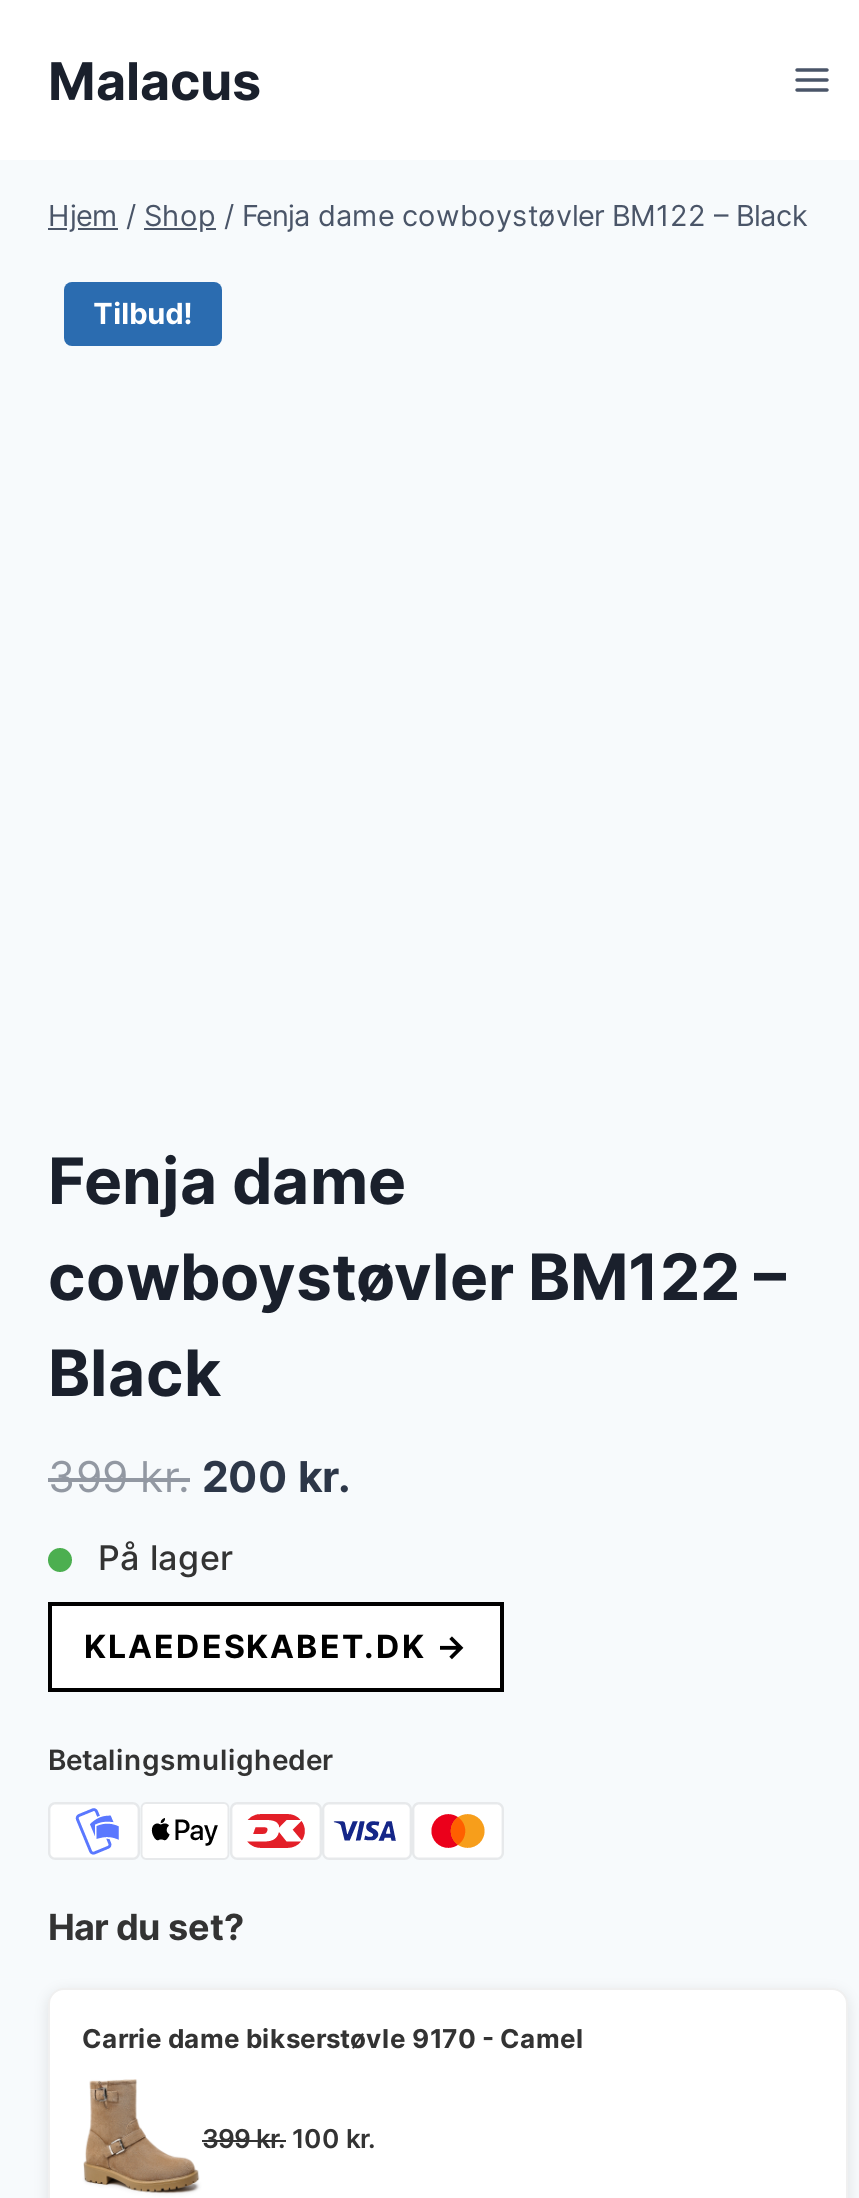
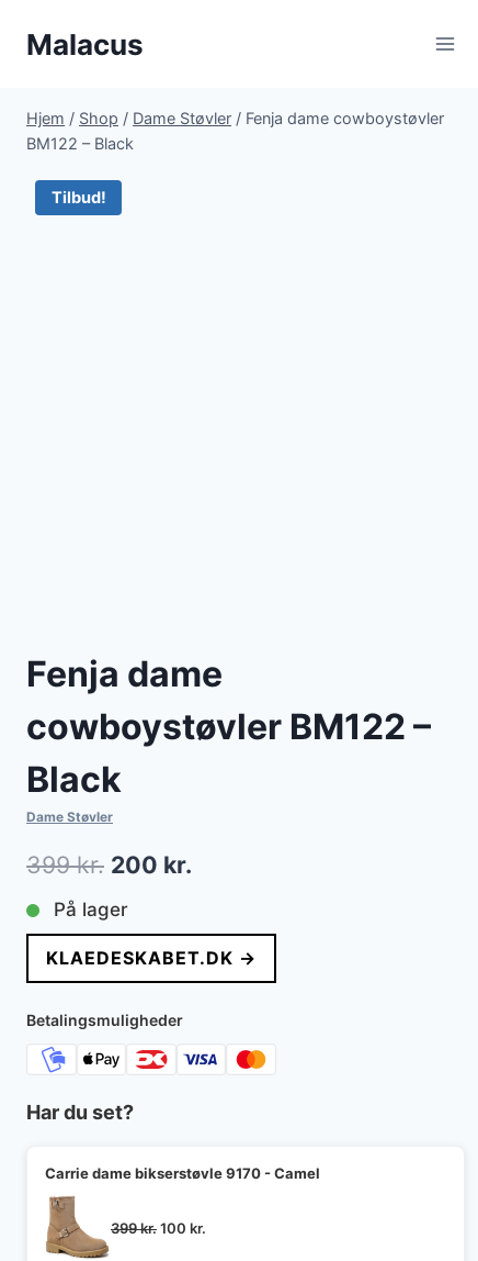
[48,198,808,232] Hjem / Shop / Fenja dame cowboystøvler BM122 – Black -> [26,109,444,153] Hjem / Shop / Dame Støvler / Fenja dame cowboystøvler | BM122 – Black
none -> [26,809,113,825] Dame Støvler

